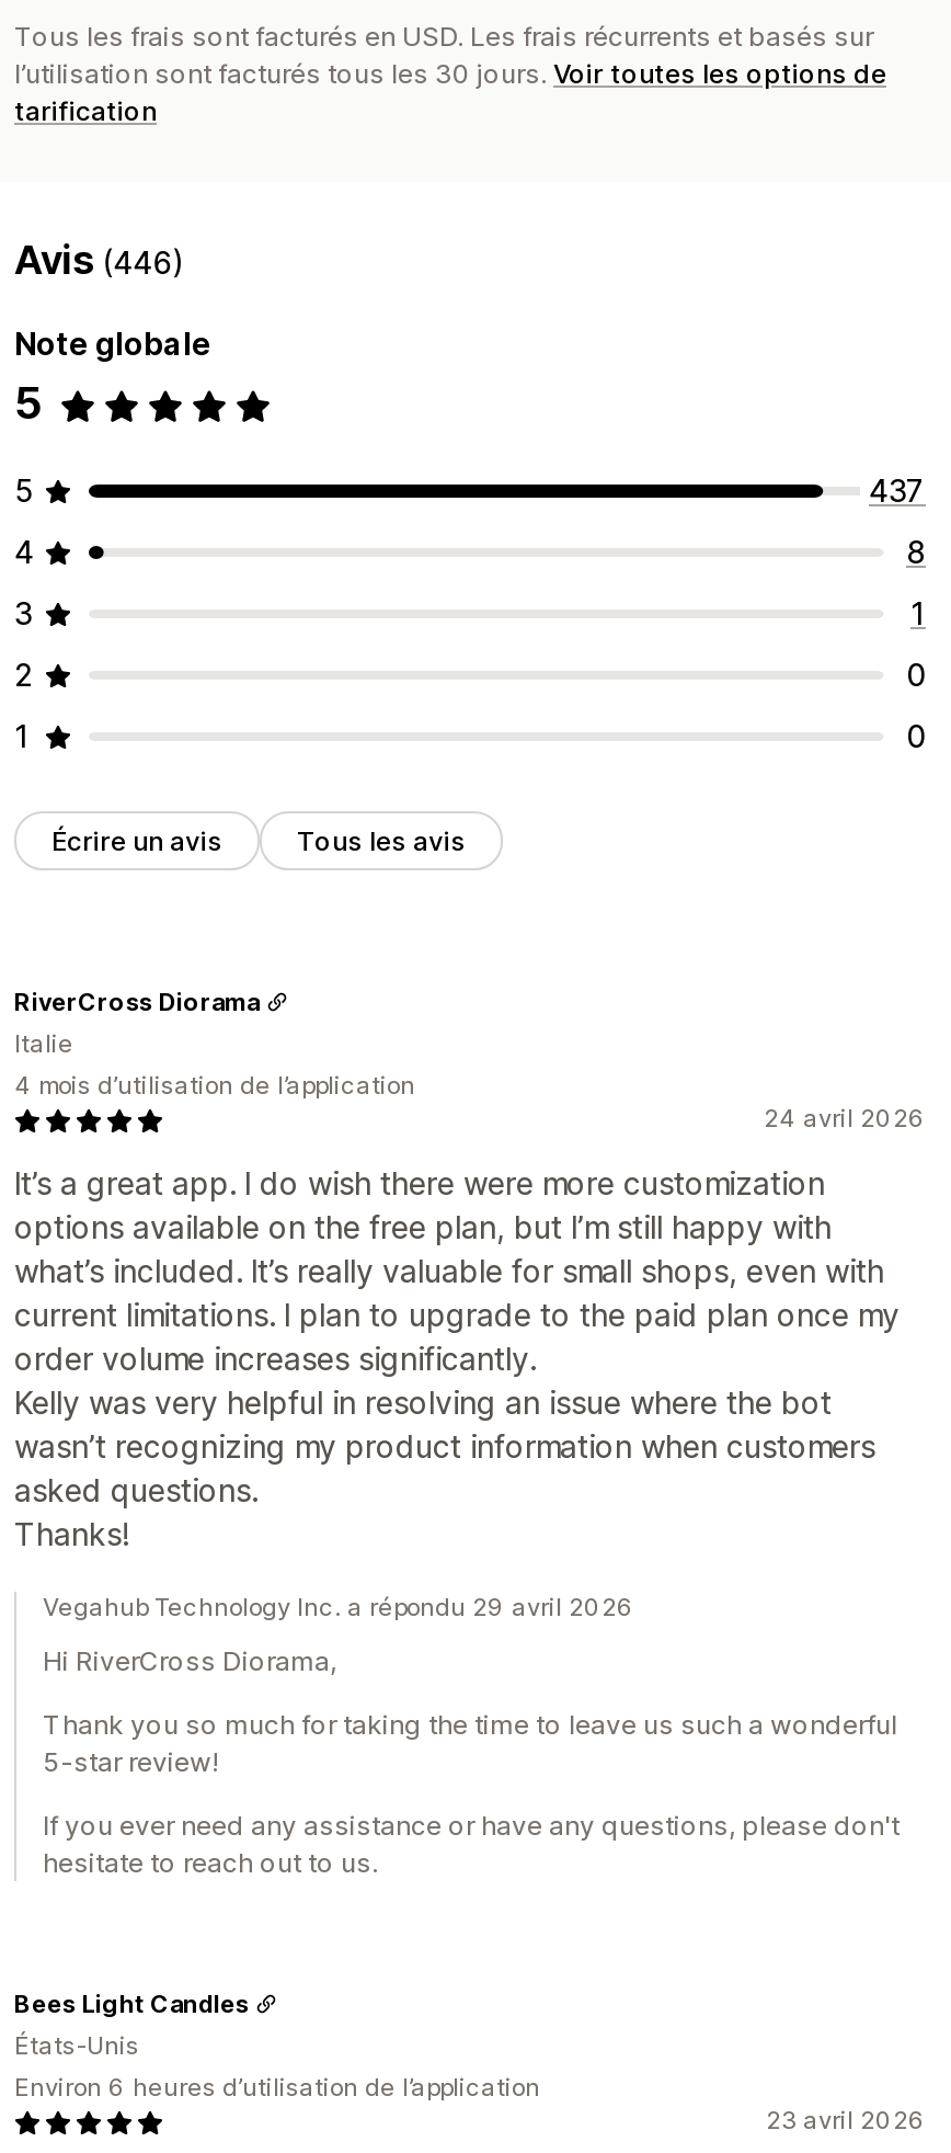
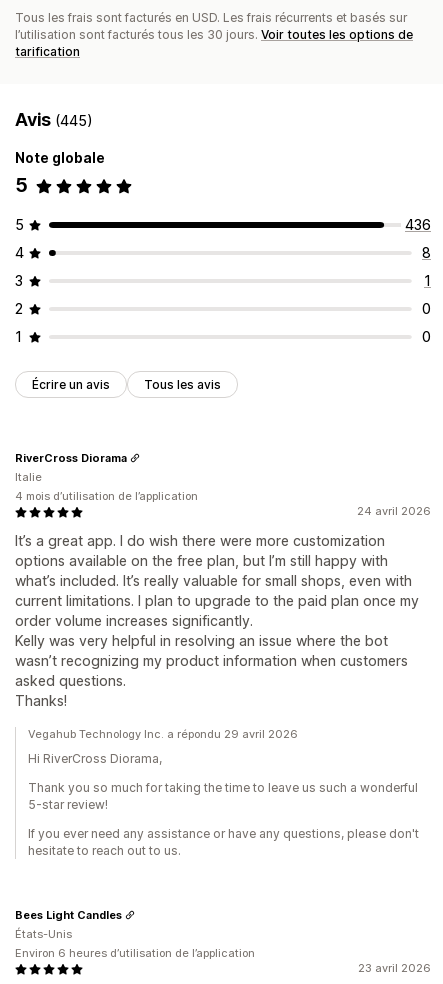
[14,238,185,284] Avis (446) -> [15,109,93,130] Avis (445)
[869,472,926,510] 437 -> [405,216,431,233] 436

